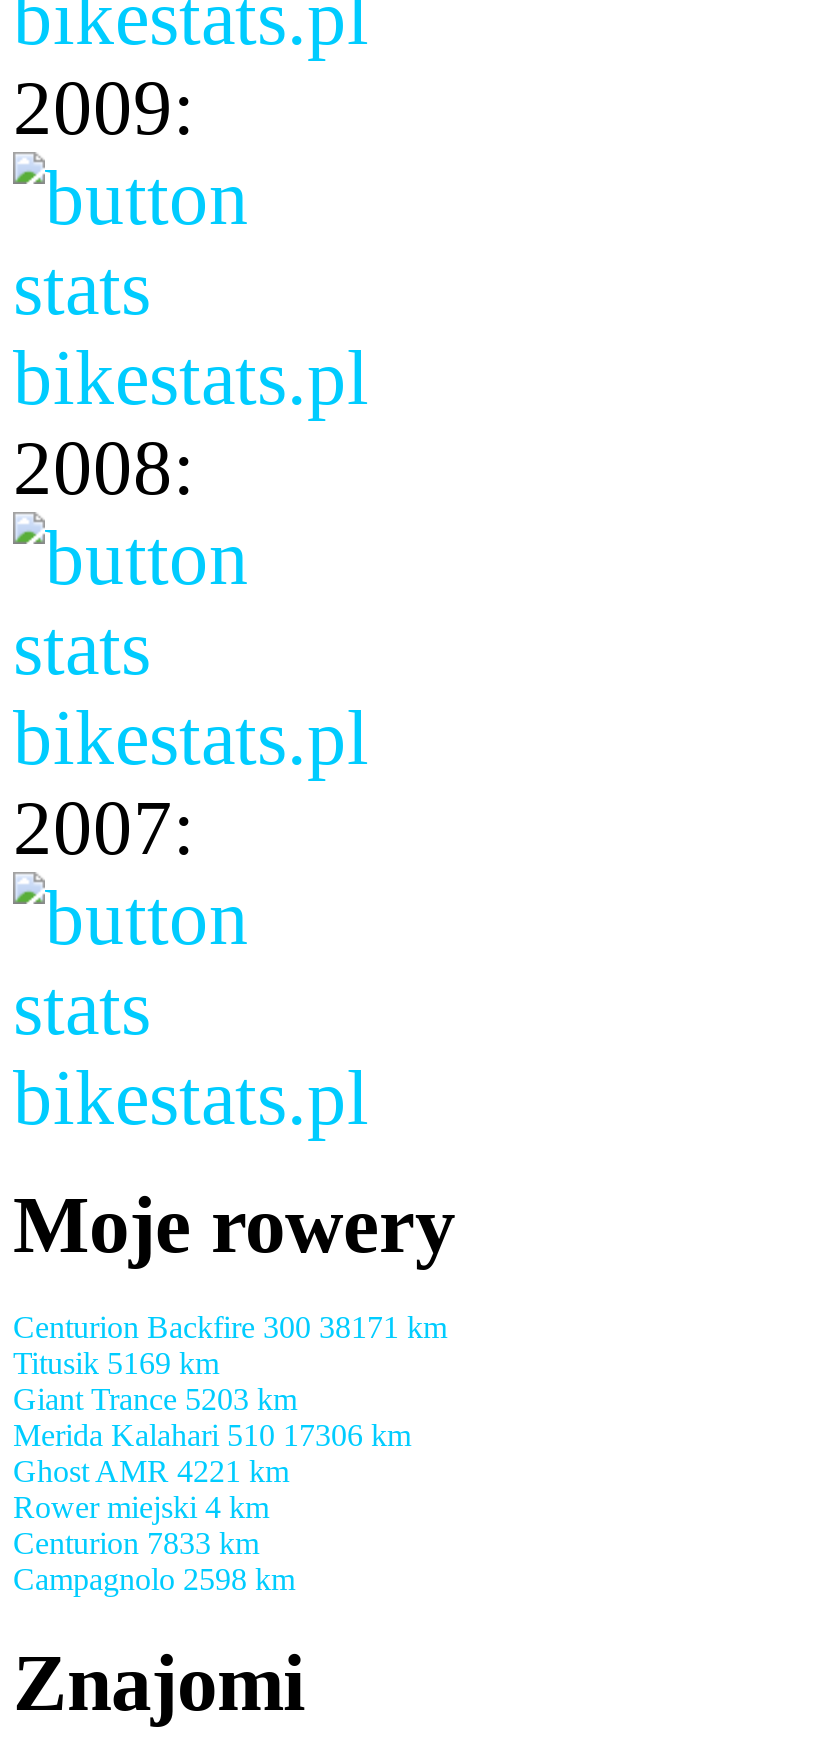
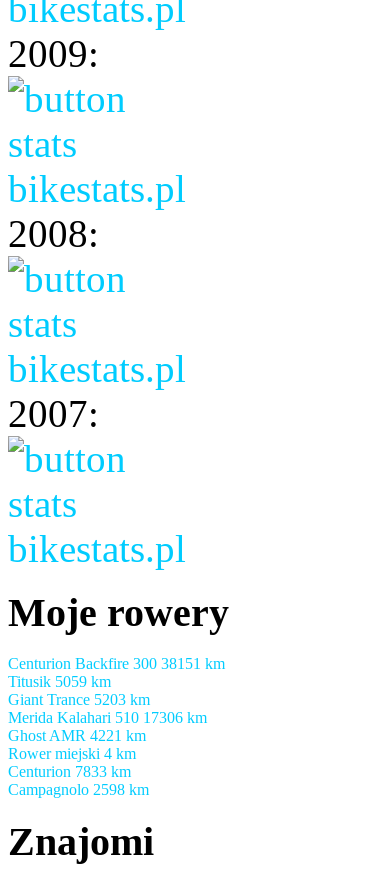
[13,1310,447,1344] Centurion Backfire 300 38171 km -> [8,655,225,672] Centurion Backfire 300 38151 km
[13,1346,219,1380] Titusik 5169 km -> [8,673,111,690] Titusik 5059 km

